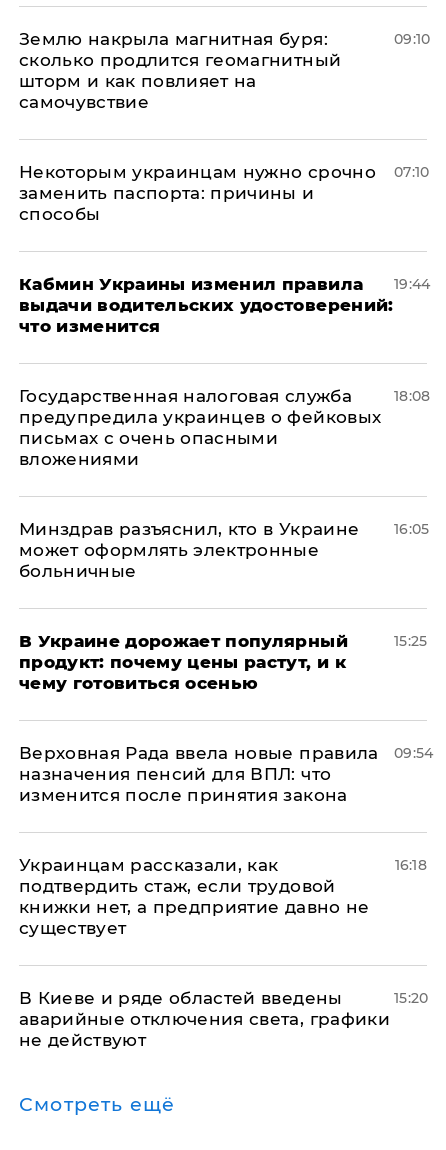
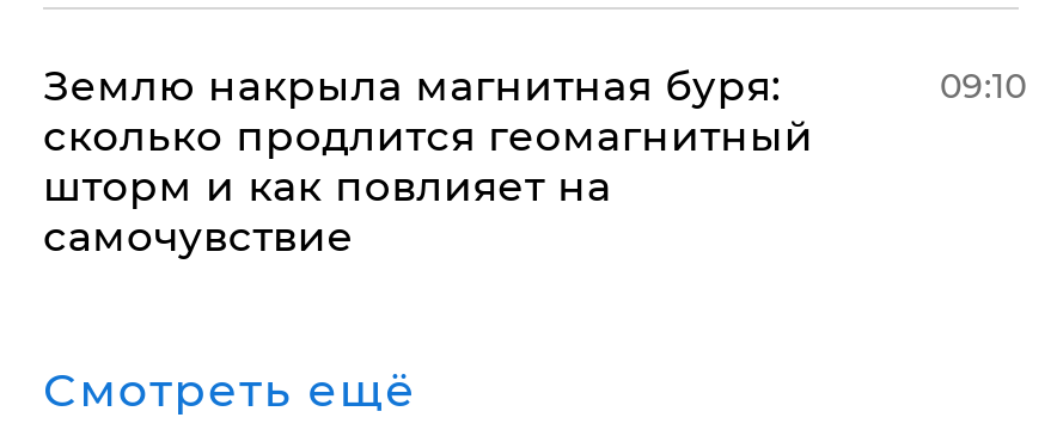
[19,162,376,224] Некоторым украинцам нужно срочно | заменить паспорта: причины и | способы -> none
[394,163,429,181] 07:10 -> none
[19,274,394,336] Кабмин Украины изменил правила | выдачи водительских удостоверений: | что изменится -> none
[394,275,430,293] 19:44 -> none
[19,386,381,469] Государственная налоговая служба | предупредила украинцев о фейковых | письмах с очень опасными | вложениями -> none
[394,387,430,405] 18:08 -> none
[19,519,359,581] Минздрав разъяснил, кто в Украине | может оформлять электронные | больничные -> none
[394,520,429,538] 16:05 -> none
[19,631,348,693] В Украине дорожает популярный | продукт: почему цены растут, и к | чему готовиться осенью -> none
[394,632,427,650] 15:25 -> none
[19,743,379,805] Верховная Рада ввела новые правила | назначения пенсий для ВПЛ: что | изменится после принятия закона -> none
[394,744,433,762] 09:54 -> none
[19,855,370,938] Украинцам рассказали, как | подтвердить стаж, если трудовой | книжки нет, а предприятие давно не | существует -> none
[395,856,427,874] 16:18 -> none
[19,988,390,1050] В Киеве и ряде областей введены | аварийные отключения света, графики | не действуют -> none
[394,989,428,1007] 15:20 -> none

